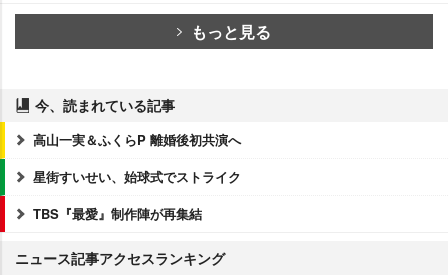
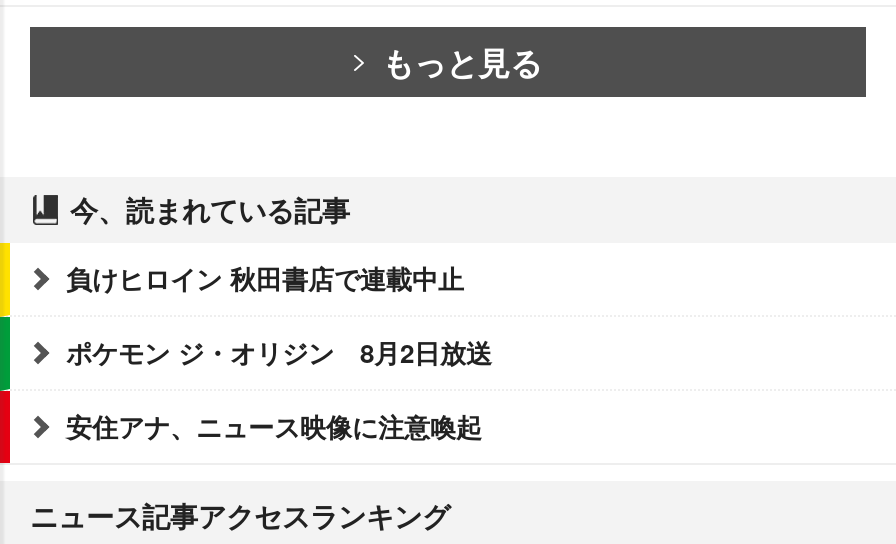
[33,130,241,149] 高山一実＆ふくらP 離婚後初共演へ -> [66,258,464,296] 負けヒロイン 秋田書店で連載中止
[33,167,241,186] 星街すいせい、始球式でストライク -> [66,332,492,370] ポケモン ジ・オリジン 8月2日放送
[33,204,202,223] TBS『最愛』制作陣が再集結 -> [66,406,482,444] 安住アナ、ニュース映像に注意喚起

